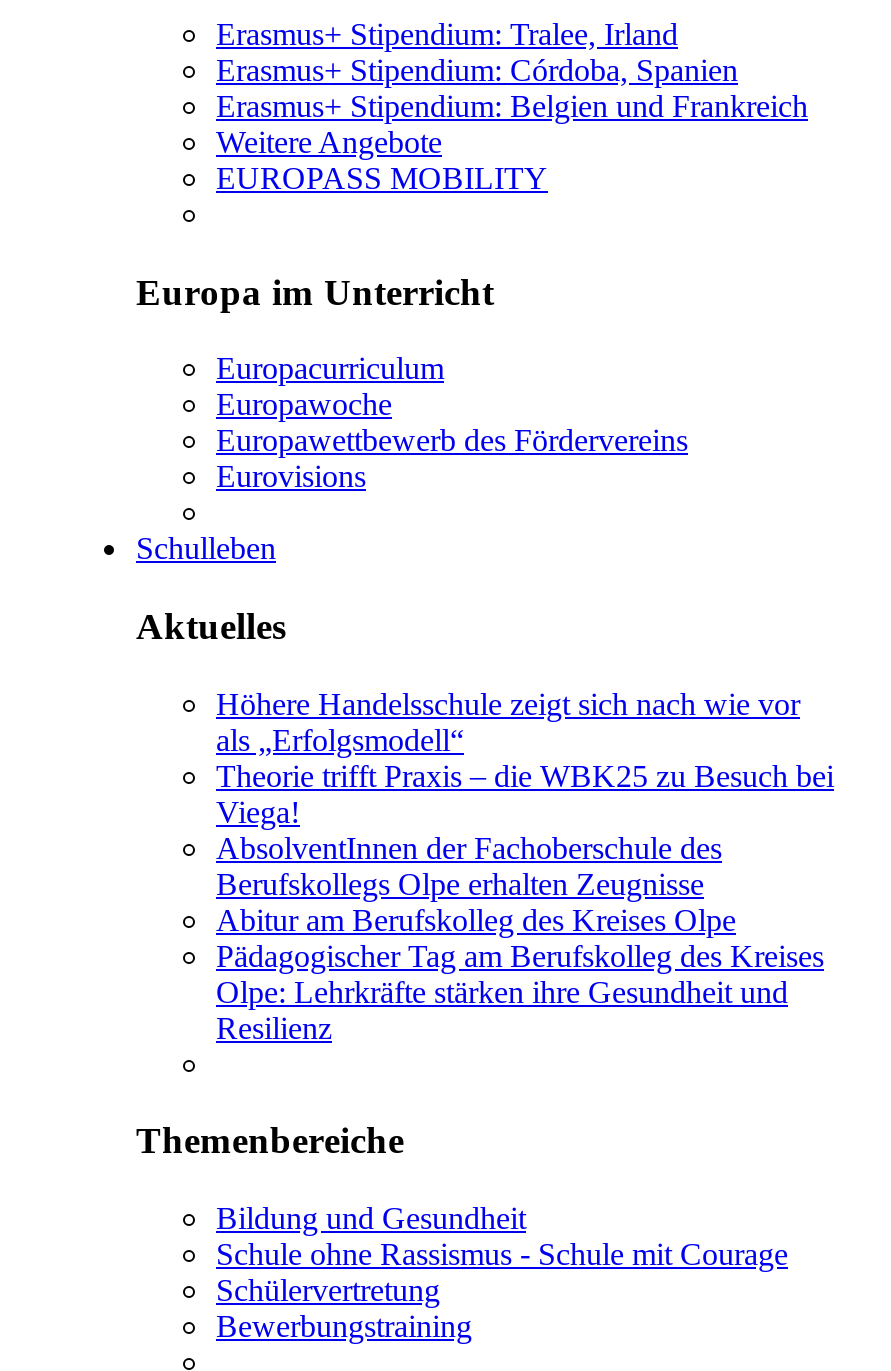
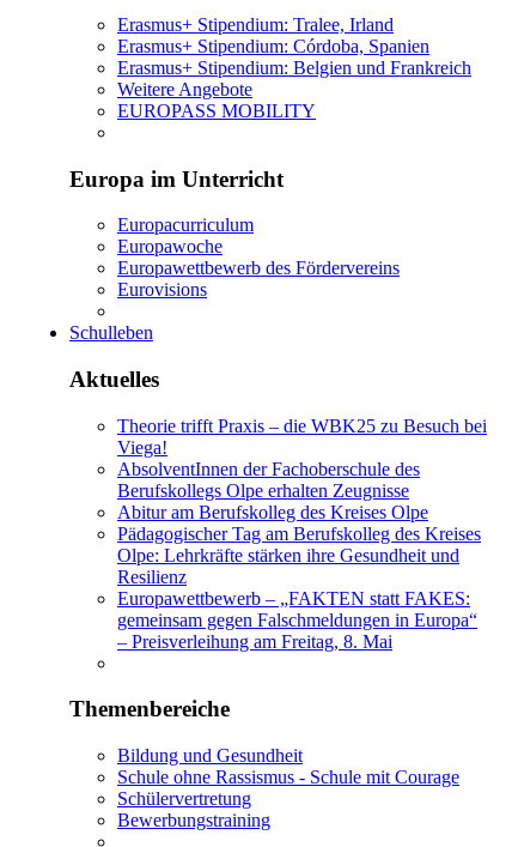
[216,687,800,757] Höhere Handelsschule zeigt sich nach wie vor | als „Erfolgsmodell“ -> none
moved [216,759,834,1045] -> [117,415,487,587]: Theorie trifft Praxis – die WBK25 zu Besuch bei | Viega! | AbsolventInnen der Fachoberschule des | Berufskollegs Olpe erhalten Zeugnisse | Abitur am Berufskolleg des Kreises Olpe | Pädagogischer Tag am Berufskolleg des Kreises | Olpe: Lehrkräfte stärken ihre Gesundheit und | Resilienz
none -> [117,588,477,651] Europawettbewerb – „FAKTEN statt FAKES: | gemeinsam gegen Falschmeldungen in Europa“ | – Preisverleihung am Freitag, 8. Mai

